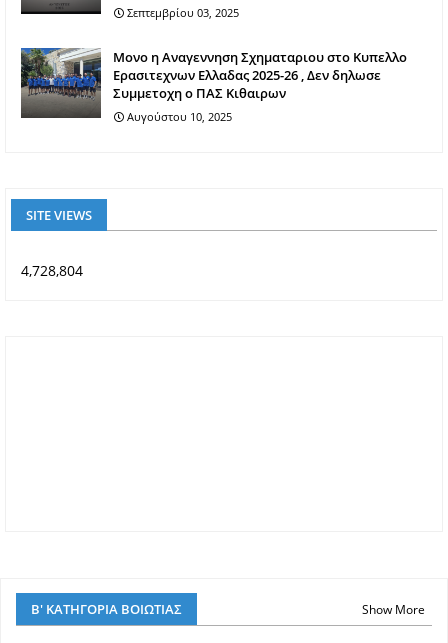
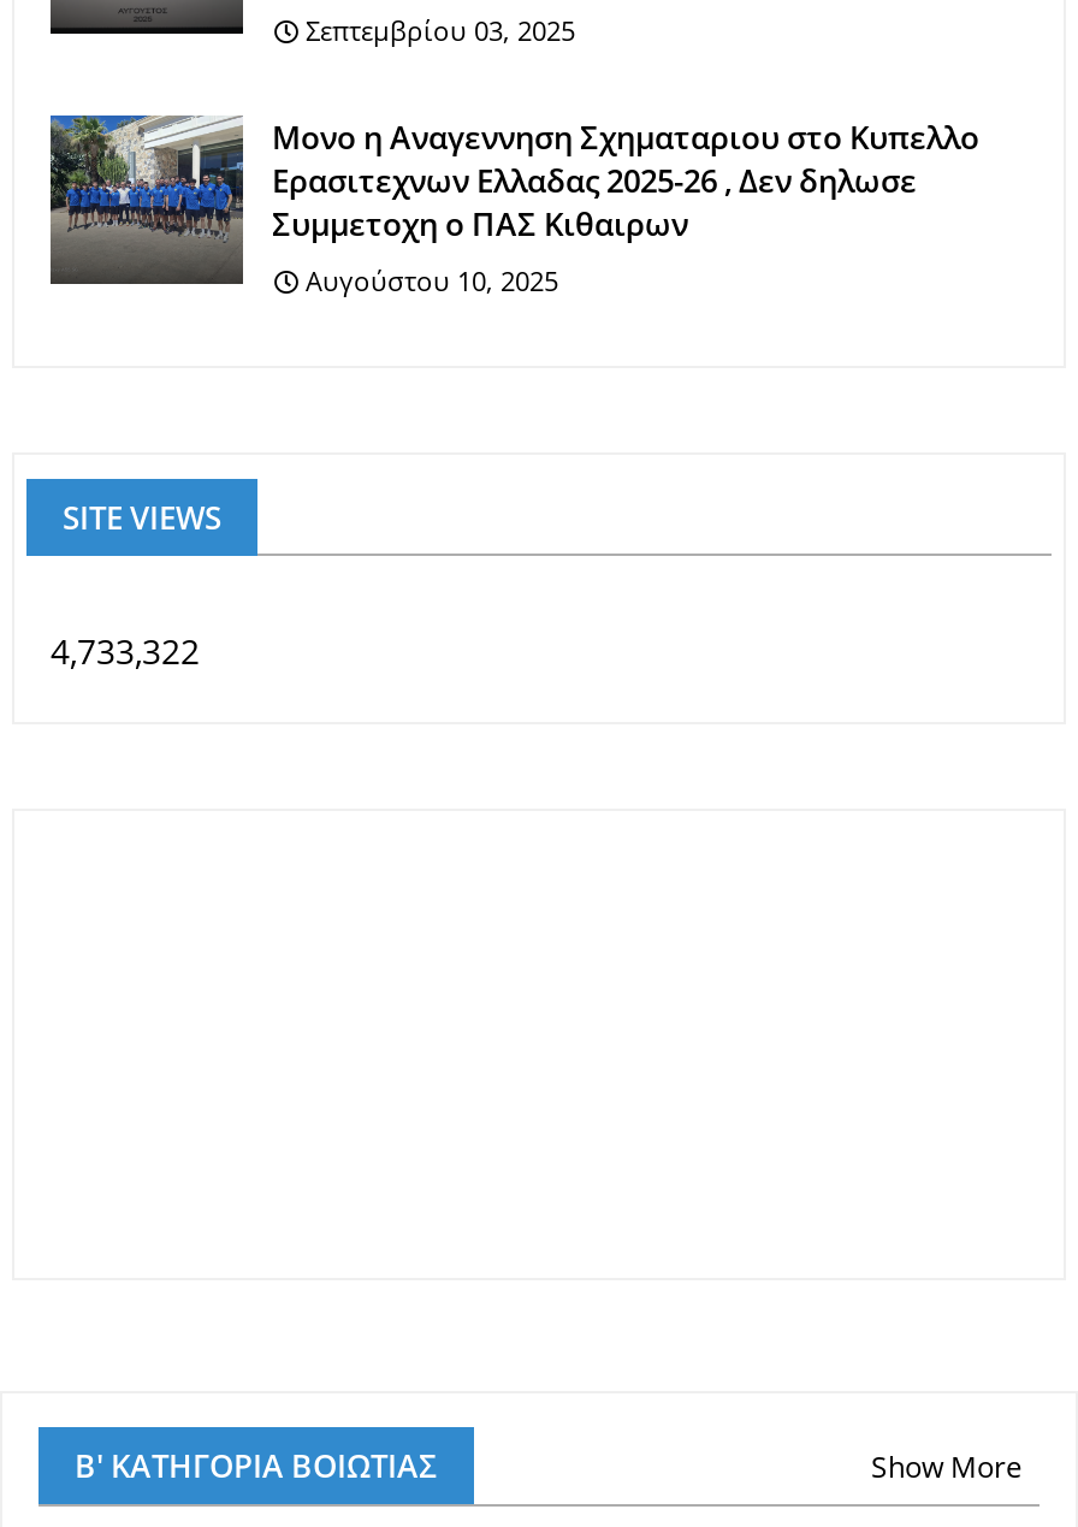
[21,261,83,280] 4,728,804 -> [51,628,200,673] 4,733,322

